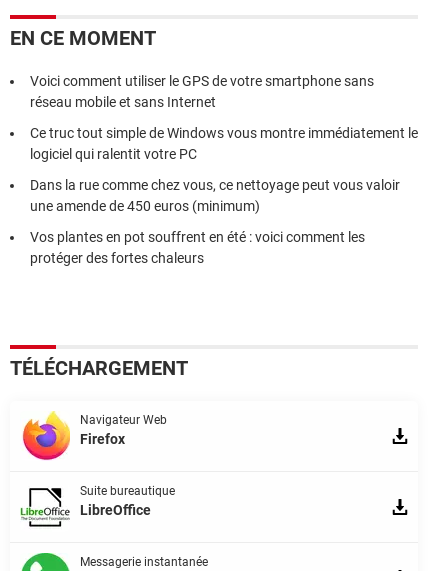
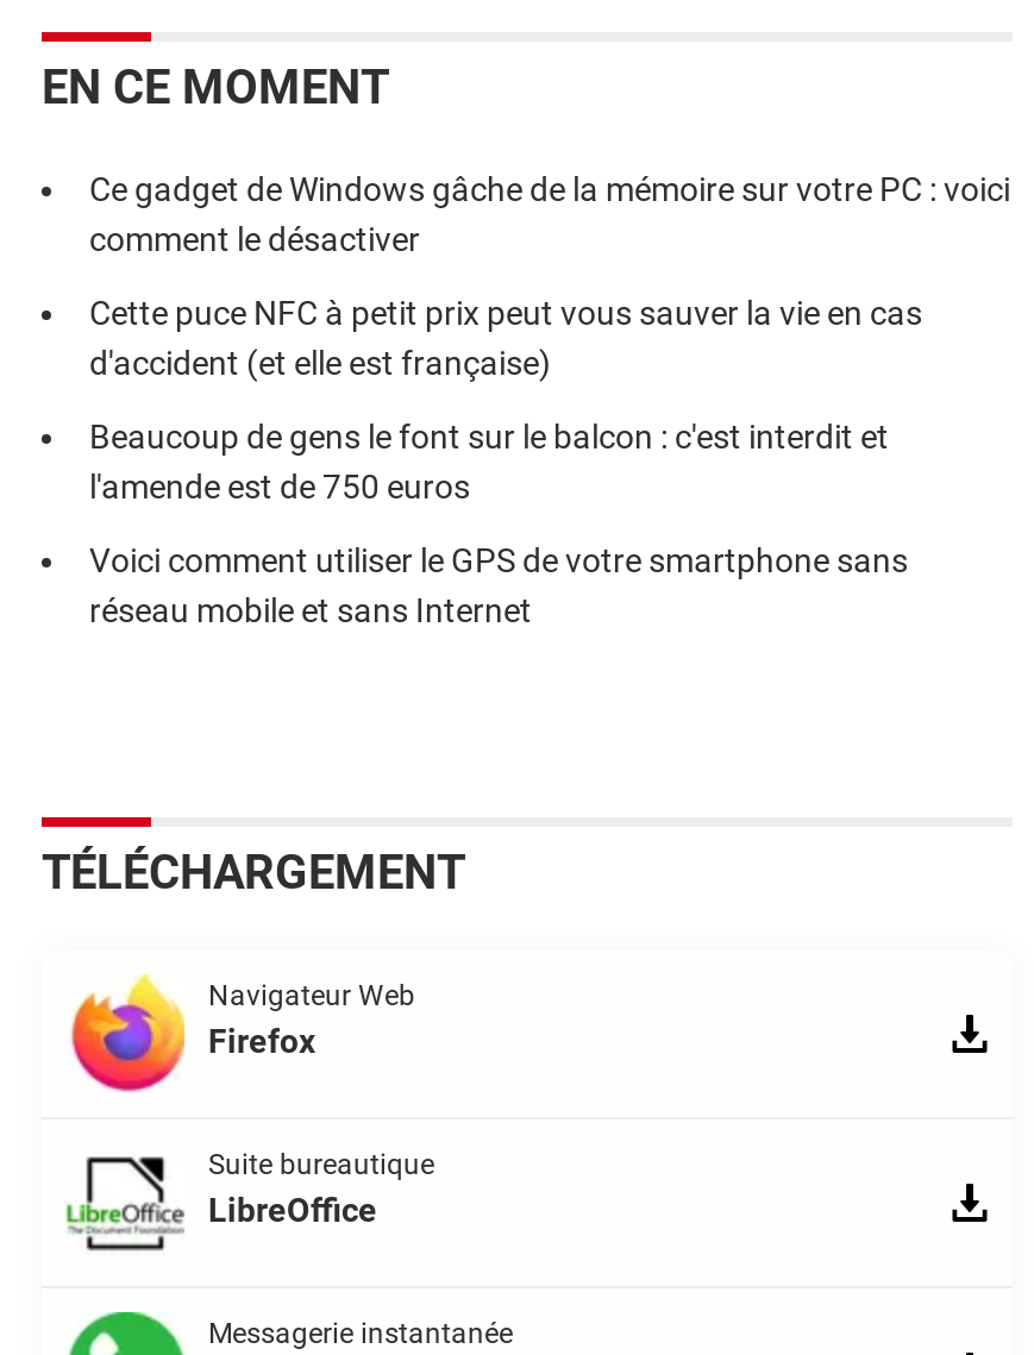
none -> [89,170,1010,506] Ce gadget de Windows gâche de la mémoire sur votre PC : voici | comment le désactiver | Cette puce NFC à petit prix peut vous sauver la vie en cas | d'accident (et elle est française) | Beaucoup de gens le font sur le balcon : c'est interdit et | l'amende est de 750 euros
moved [30,73,374,110] -> [89,542,908,630]: Voici comment utiliser le GPS de votre smartphone sans | réseau mobile et sans Internet
[30,125,418,266] Ce truc tout simple de Windows vous montre immédiatement le | logiciel qui ralentit votre PC | Dans la rue comme chez vous, ce nettoyage peut vous valoir | une amende de 450 euros (minimum) | Vos plantes en pot souffrent en été : voici comment les | protéger des fortes chaleurs -> none

